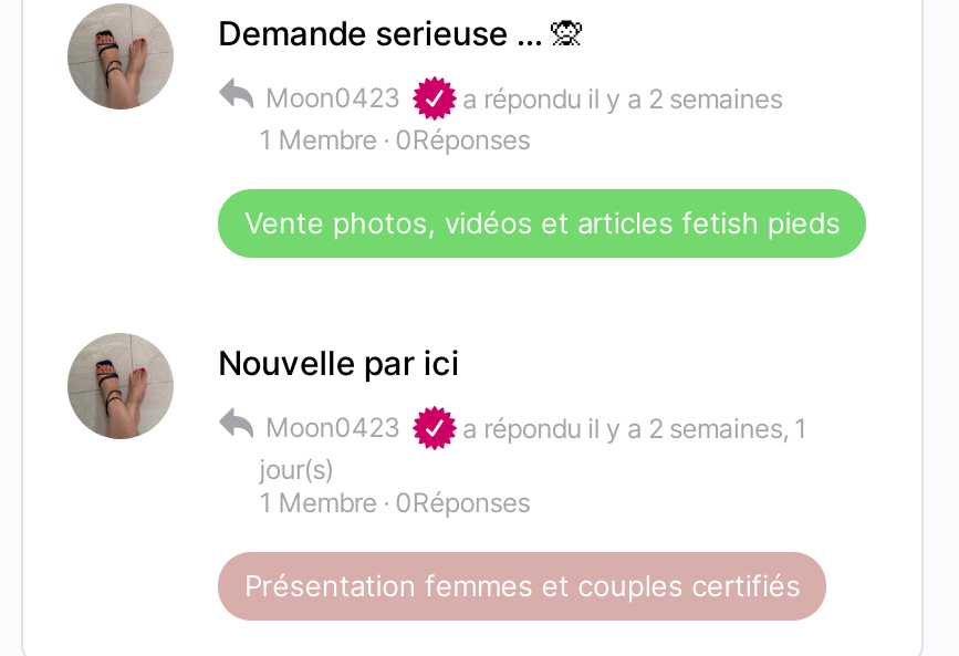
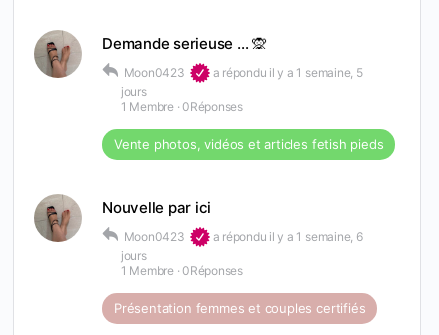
[462,81,782,114] a répondu il y a 2 semaines -> [121,65,363,99] a répondu il y a 1 semaine, 5 | jours
[259,410,807,485] a répondu il y a 2 semaines, 1 | jour(s) -> [121,229,363,263] a répondu il y a 1 semaine, 6 | jours

